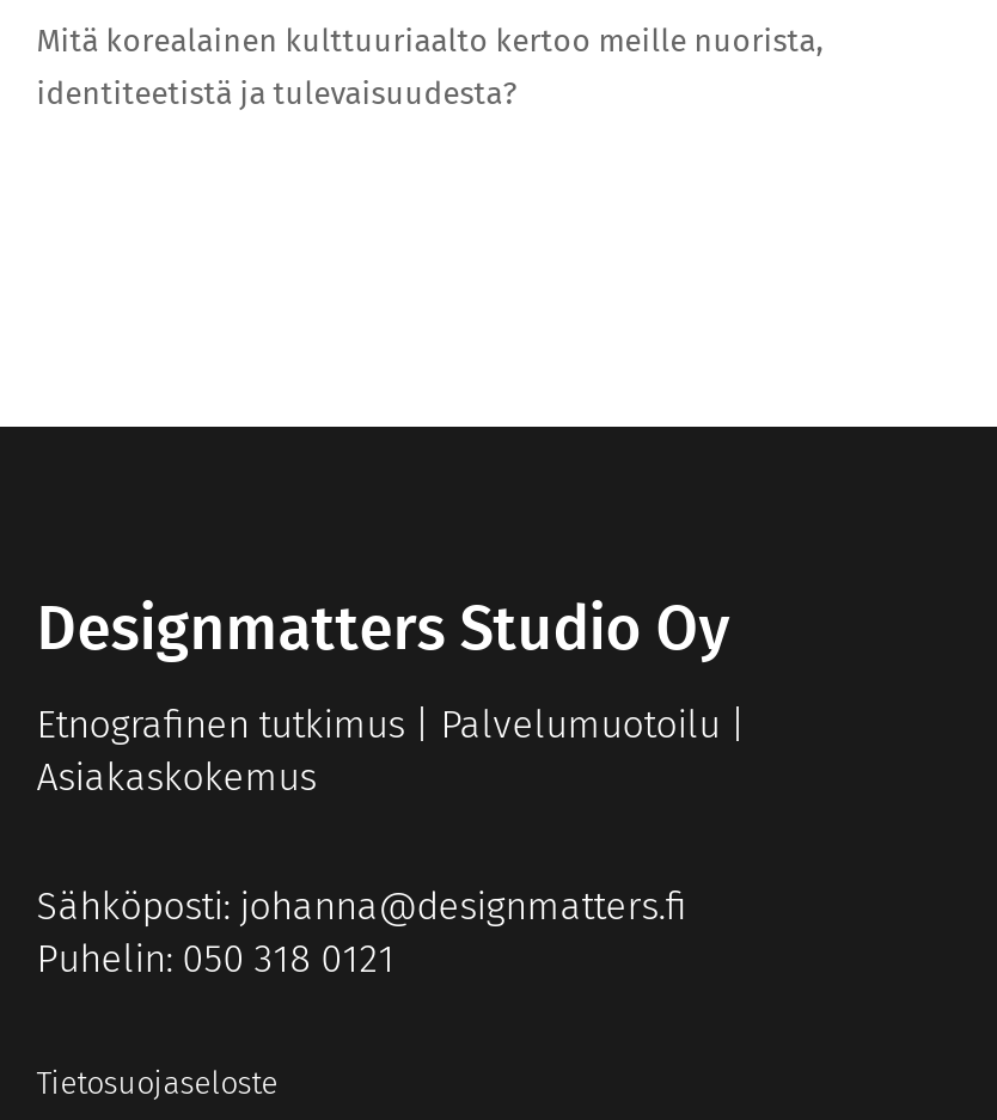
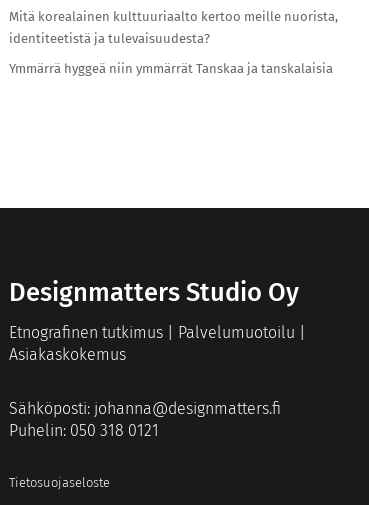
none -> [9,61,333,76] Ymmärrä hyggeä niin ymmärrät Tanskaa ja tanskalaisia

